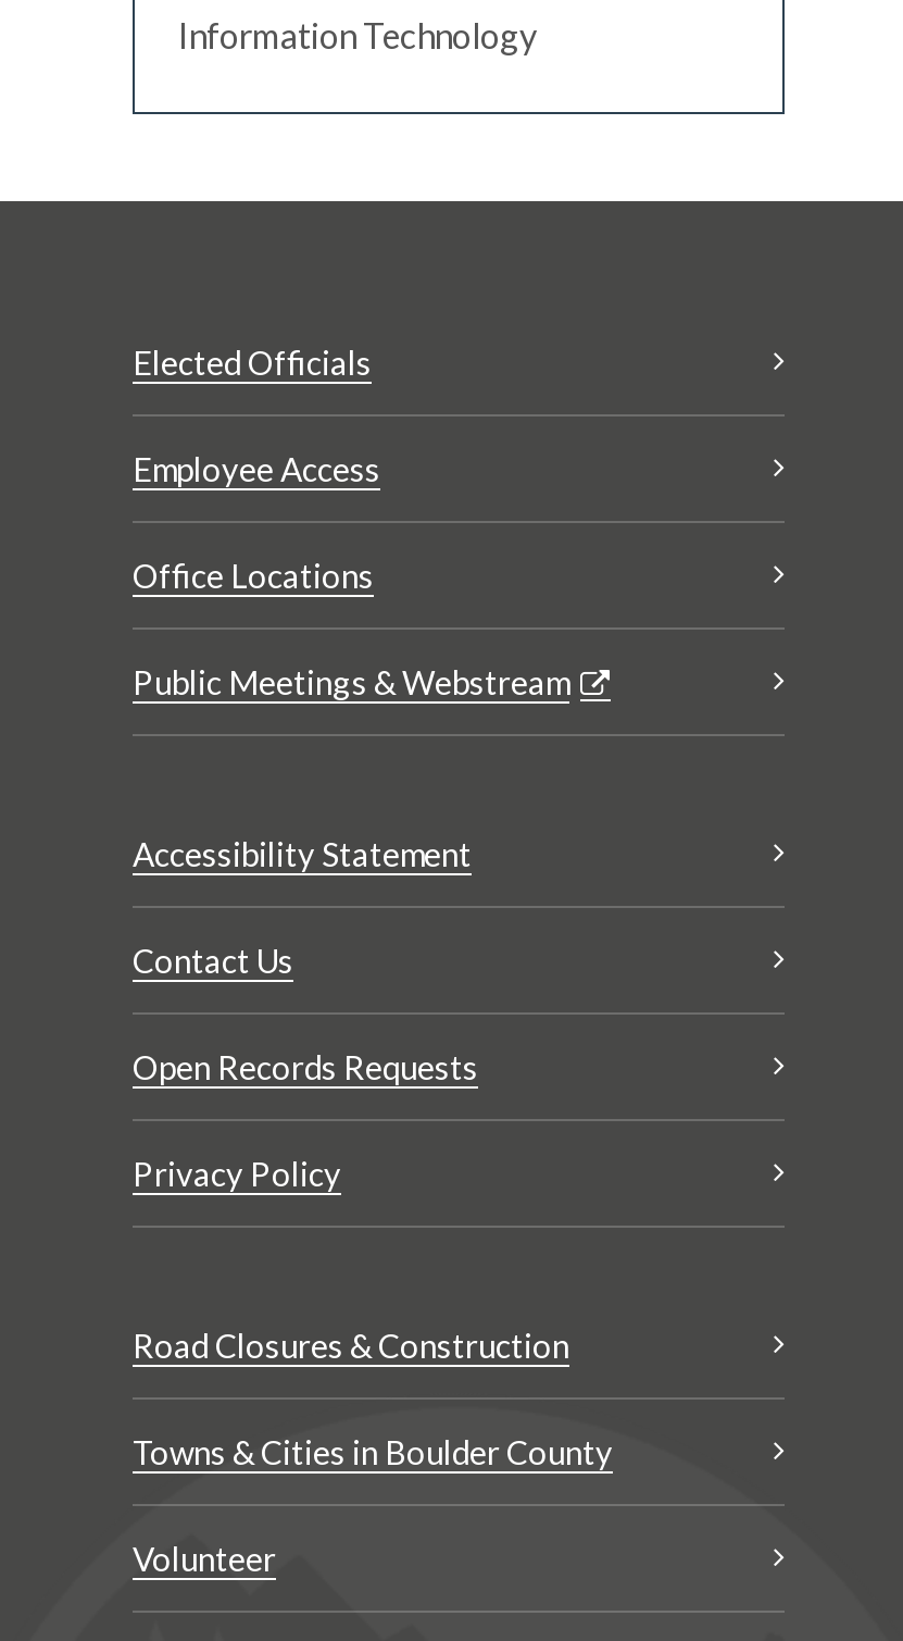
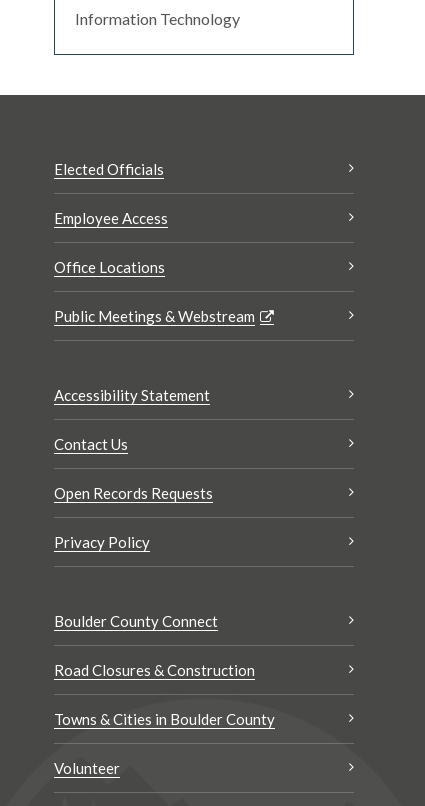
none -> [54,612,218,630] Boulder County Connect

